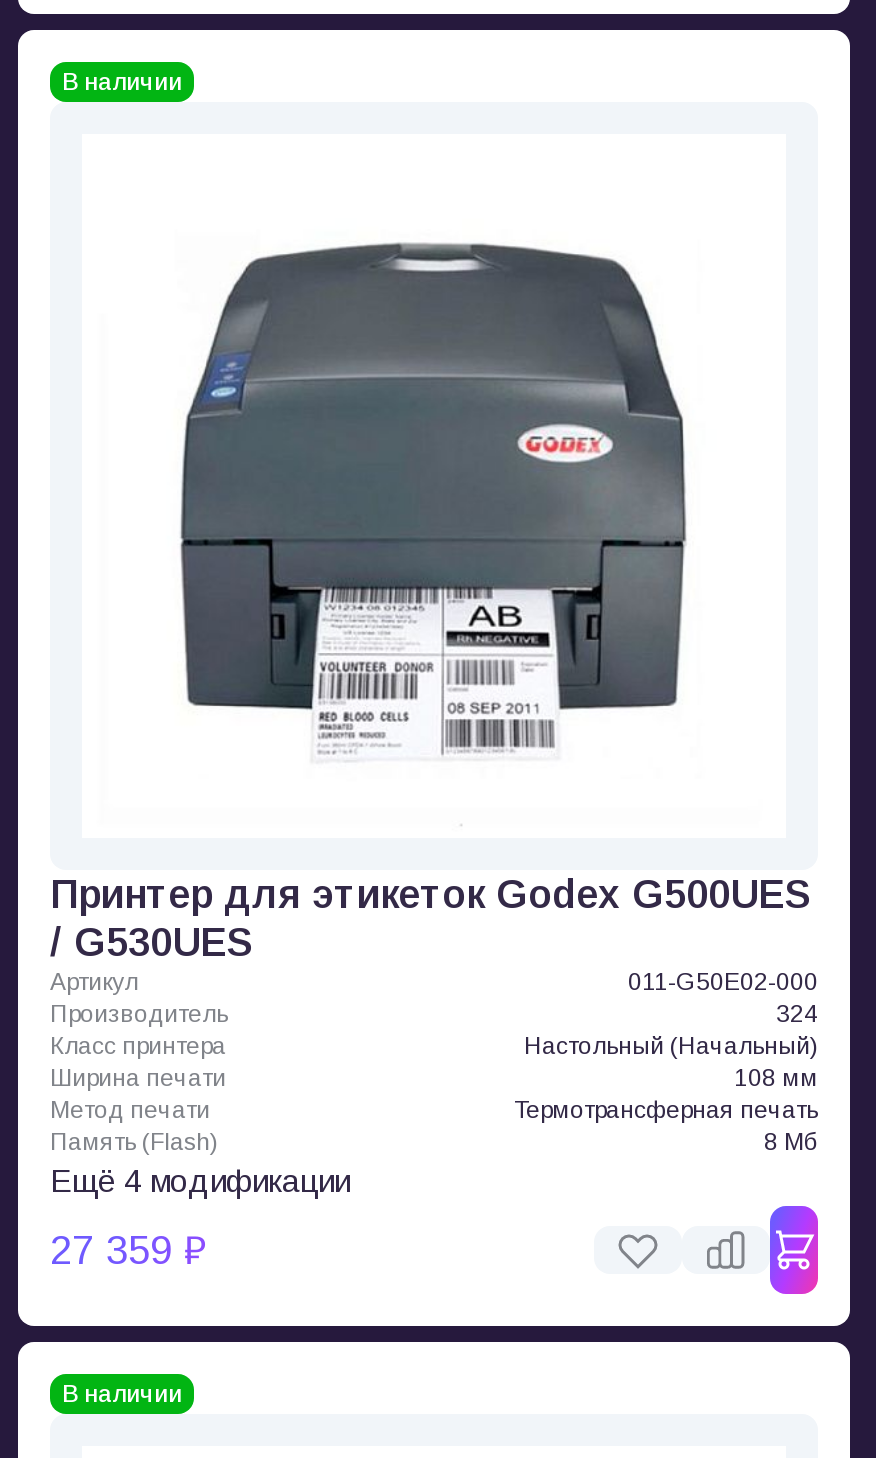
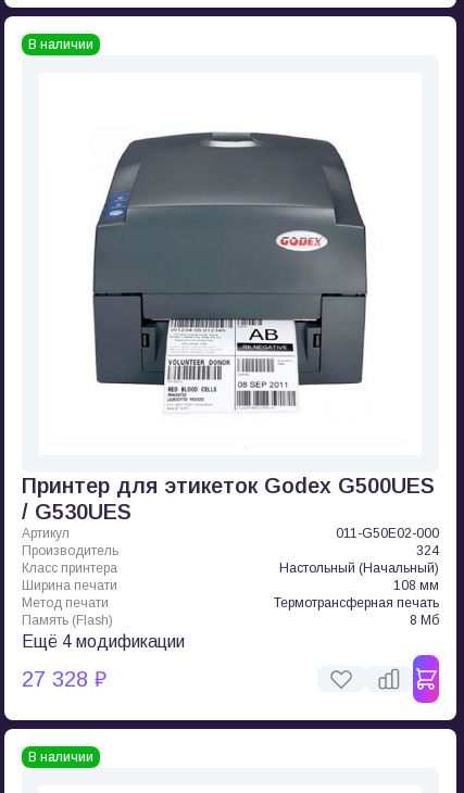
[50,1228,206,1272] 27 359 ₽ -> [22,667,106,691] 27 328 ₽

